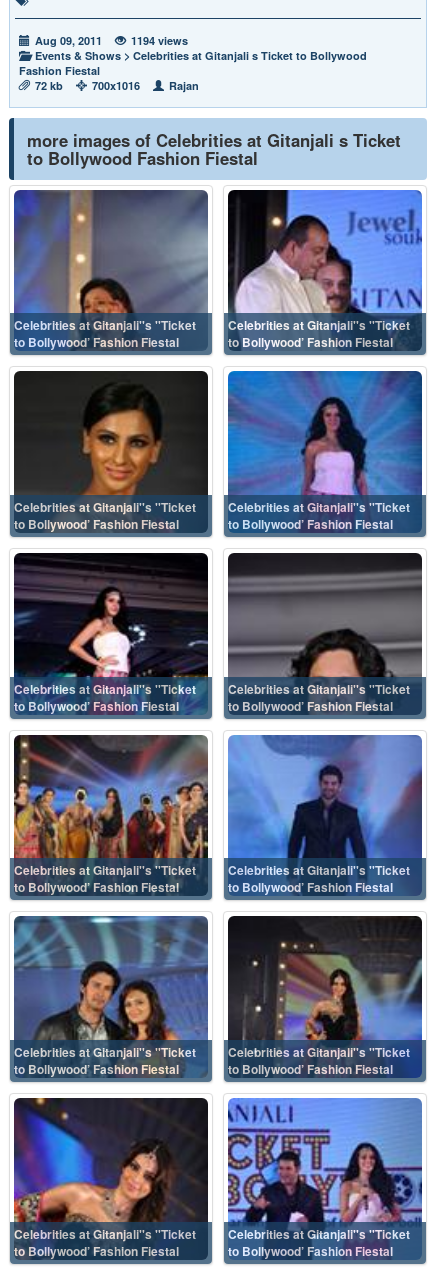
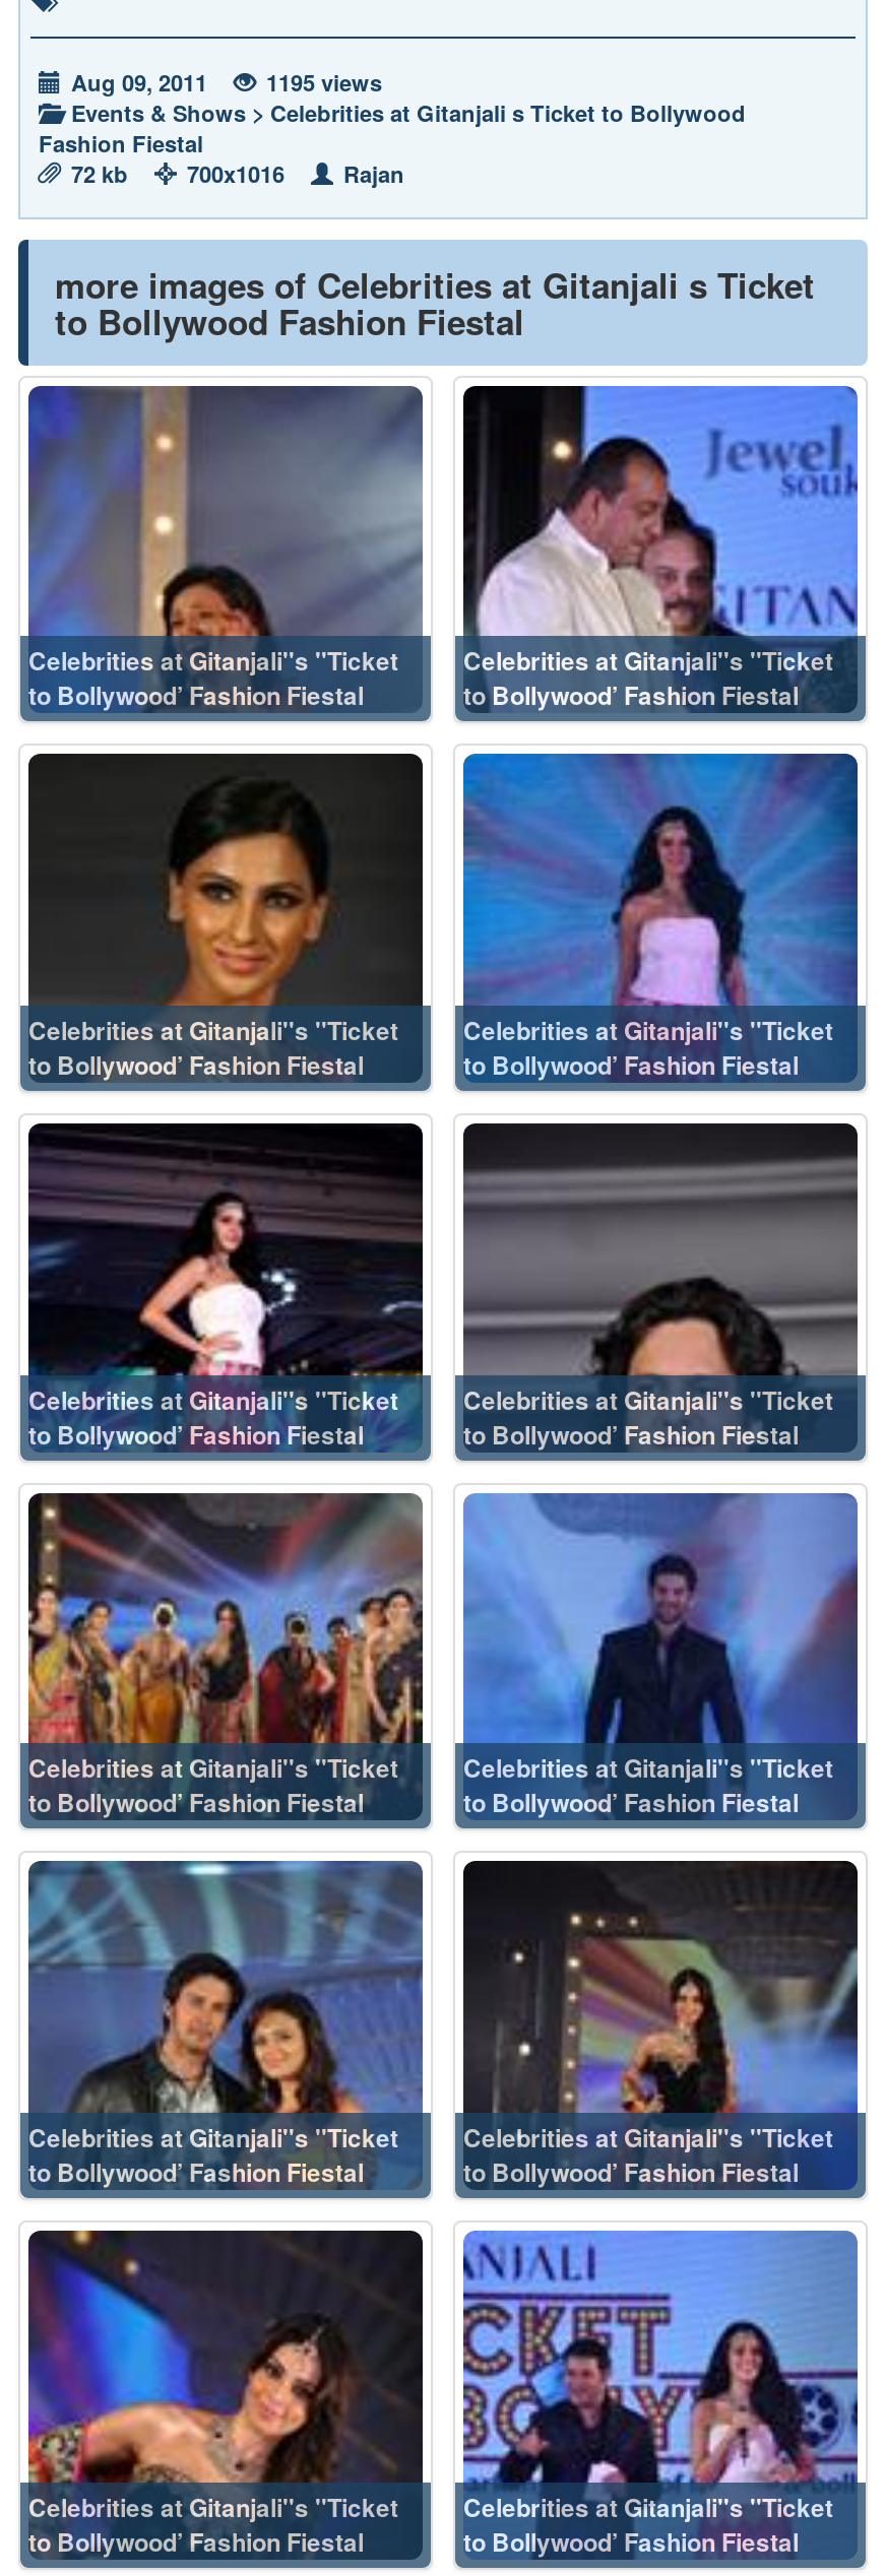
[35,33,188,48] Aug 09, 2011 1194 views -> [71,66,382,97] Aug 09, 2011 1195 views

